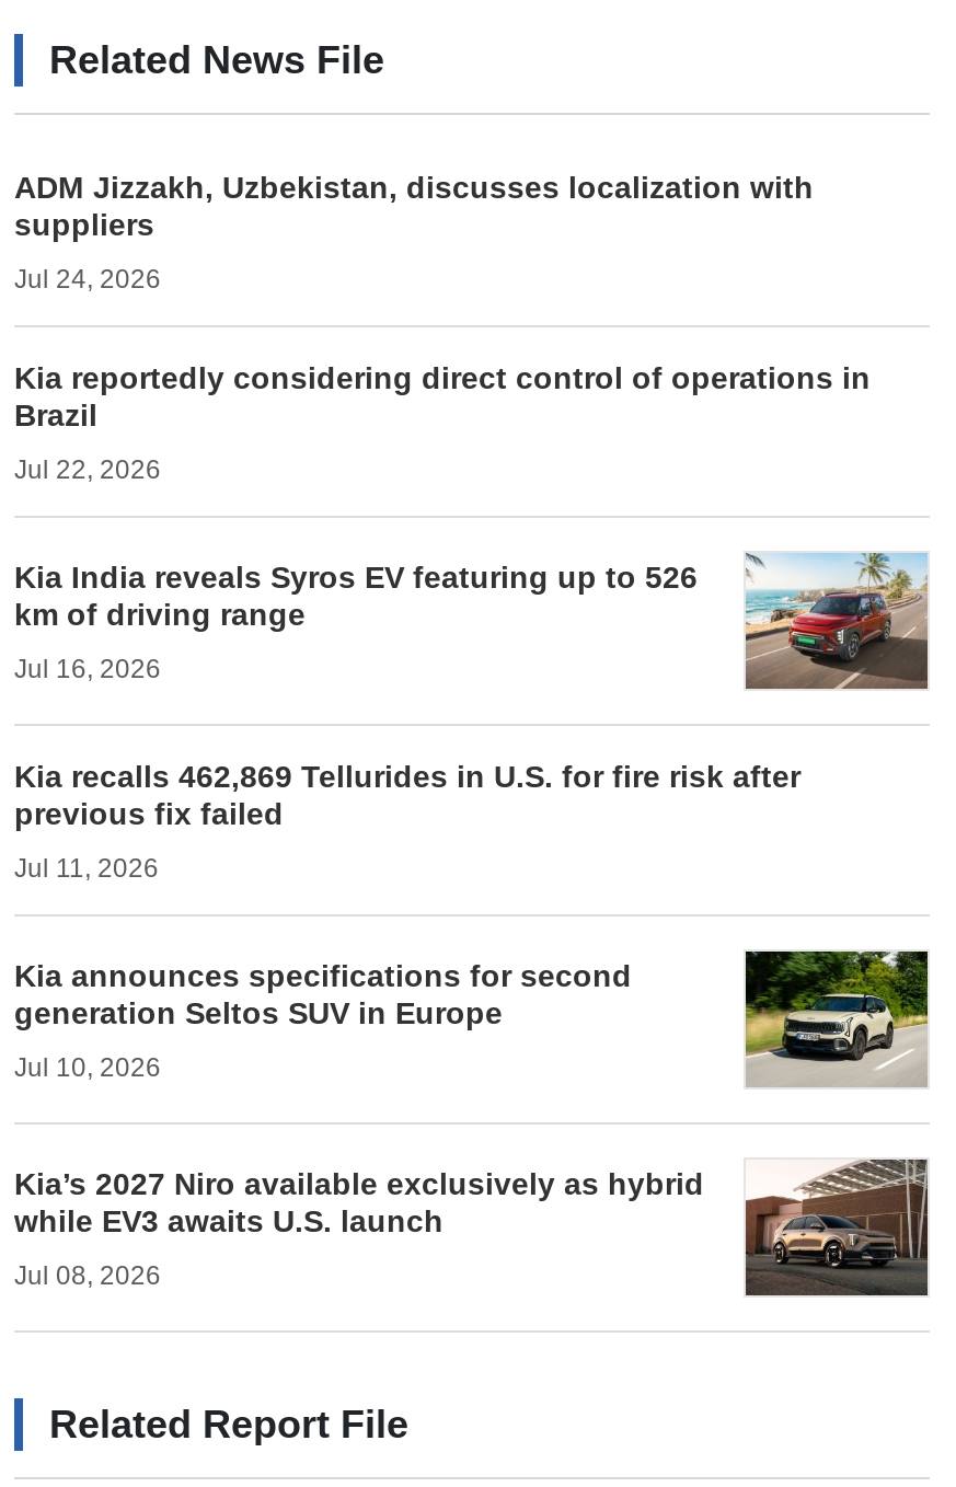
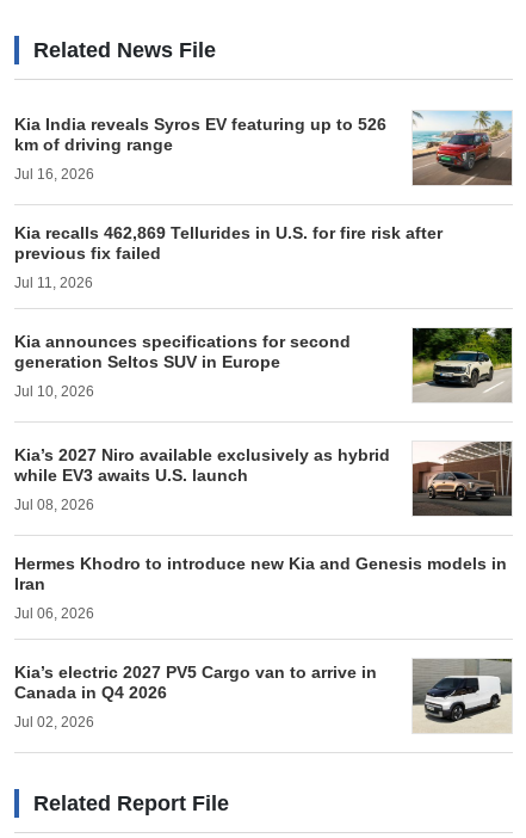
[14,170,871,485] ADM Jizzakh, Uzbekistan, discusses localization with | suppliers | Jul 24, 2026 | Kia reportedly considering direct control of operations in | Brazil | Jul 22, 2026 -> none
moved [14,551,932,1291] -> [14,110,514,513]: [image] | Kia India reveals Syros EV featuring up to 526 | km of driving range | ... | while EV3 awaits U.S. launch | Jul 08, 2026
none -> [14,554,513,733] [image] | Hermes Khodro to introduce new Kia and Genesis models in | Iran | Jul 06, 2026 | Kia’s electric 2027 PV5 Cargo van to arrive in | Canada in Q4 2026 | Jul 02, 2026

